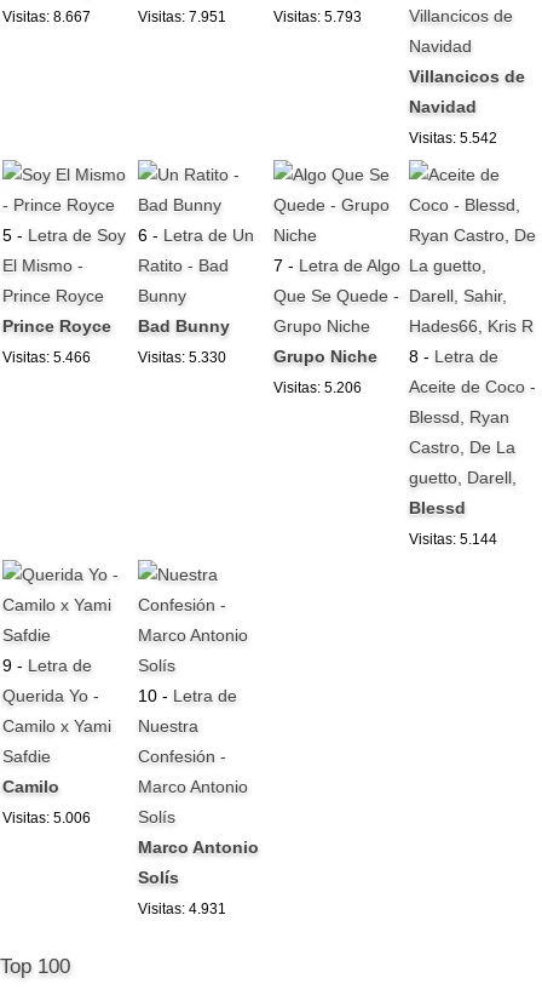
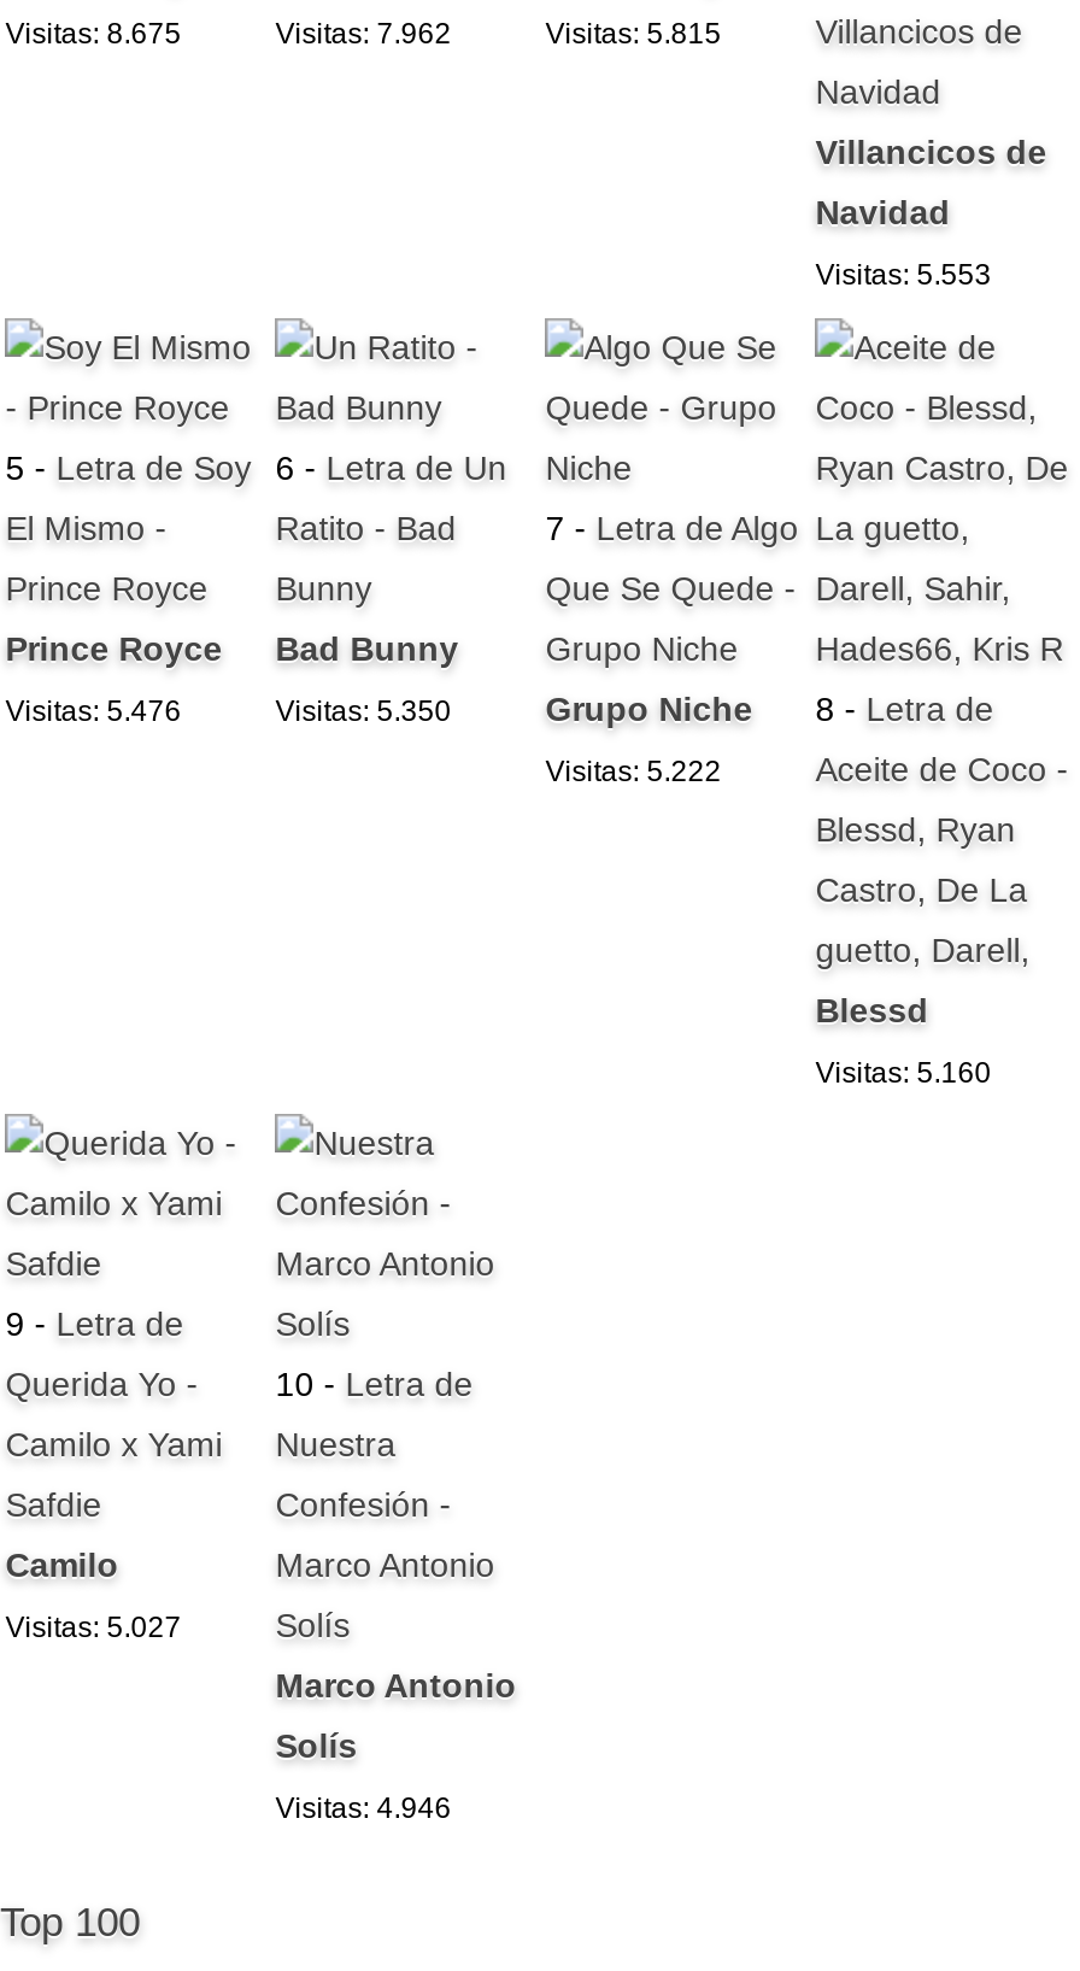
[3,8,91,25] Visitas: 8.667 -> [5,17,181,51] Visitas: 8.675
[138,8,226,25] Visitas: 7.951 -> [275,17,451,51] Visitas: 7.962
[274,8,362,25] Visitas: 5.793 -> [545,17,721,51] Visitas: 5.815
[409,130,497,147] Visitas: 5.542 -> [815,258,991,292] Visitas: 5.553
[3,348,91,365] Visitas: 5.466 -> [5,693,181,727] Visitas: 5.476
[138,348,226,365] Visitas: 5.330 -> [275,693,451,727] Visitas: 5.350
[274,379,362,396] Visitas: 5.206 -> [545,753,721,787] Visitas: 5.222
[409,530,497,547] Visitas: 5.144 -> [815,1055,991,1089] Visitas: 5.160
[3,810,91,827] Visitas: 5.006 -> [5,1611,181,1644] Visitas: 5.027
[138,900,226,917] Visitas: 4.931 -> [275,1791,451,1825] Visitas: 4.946

